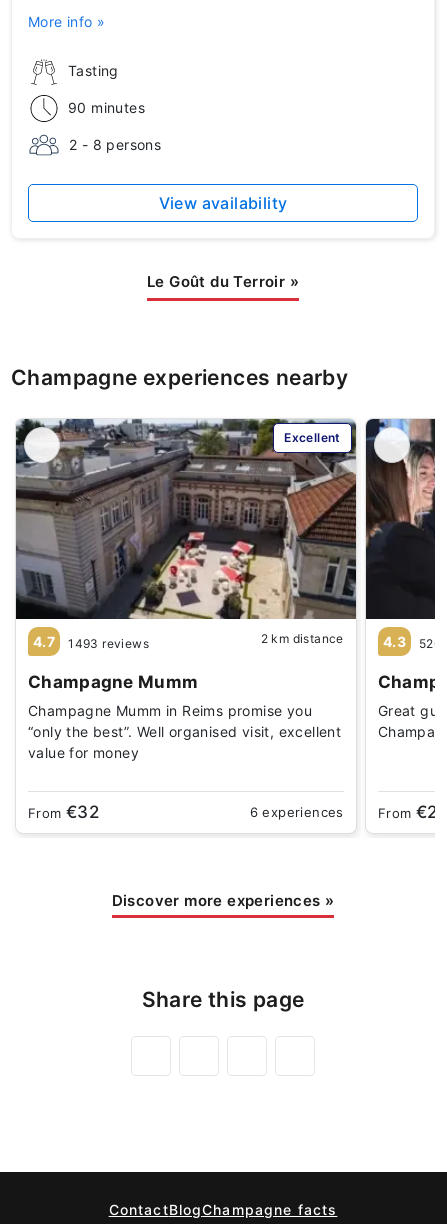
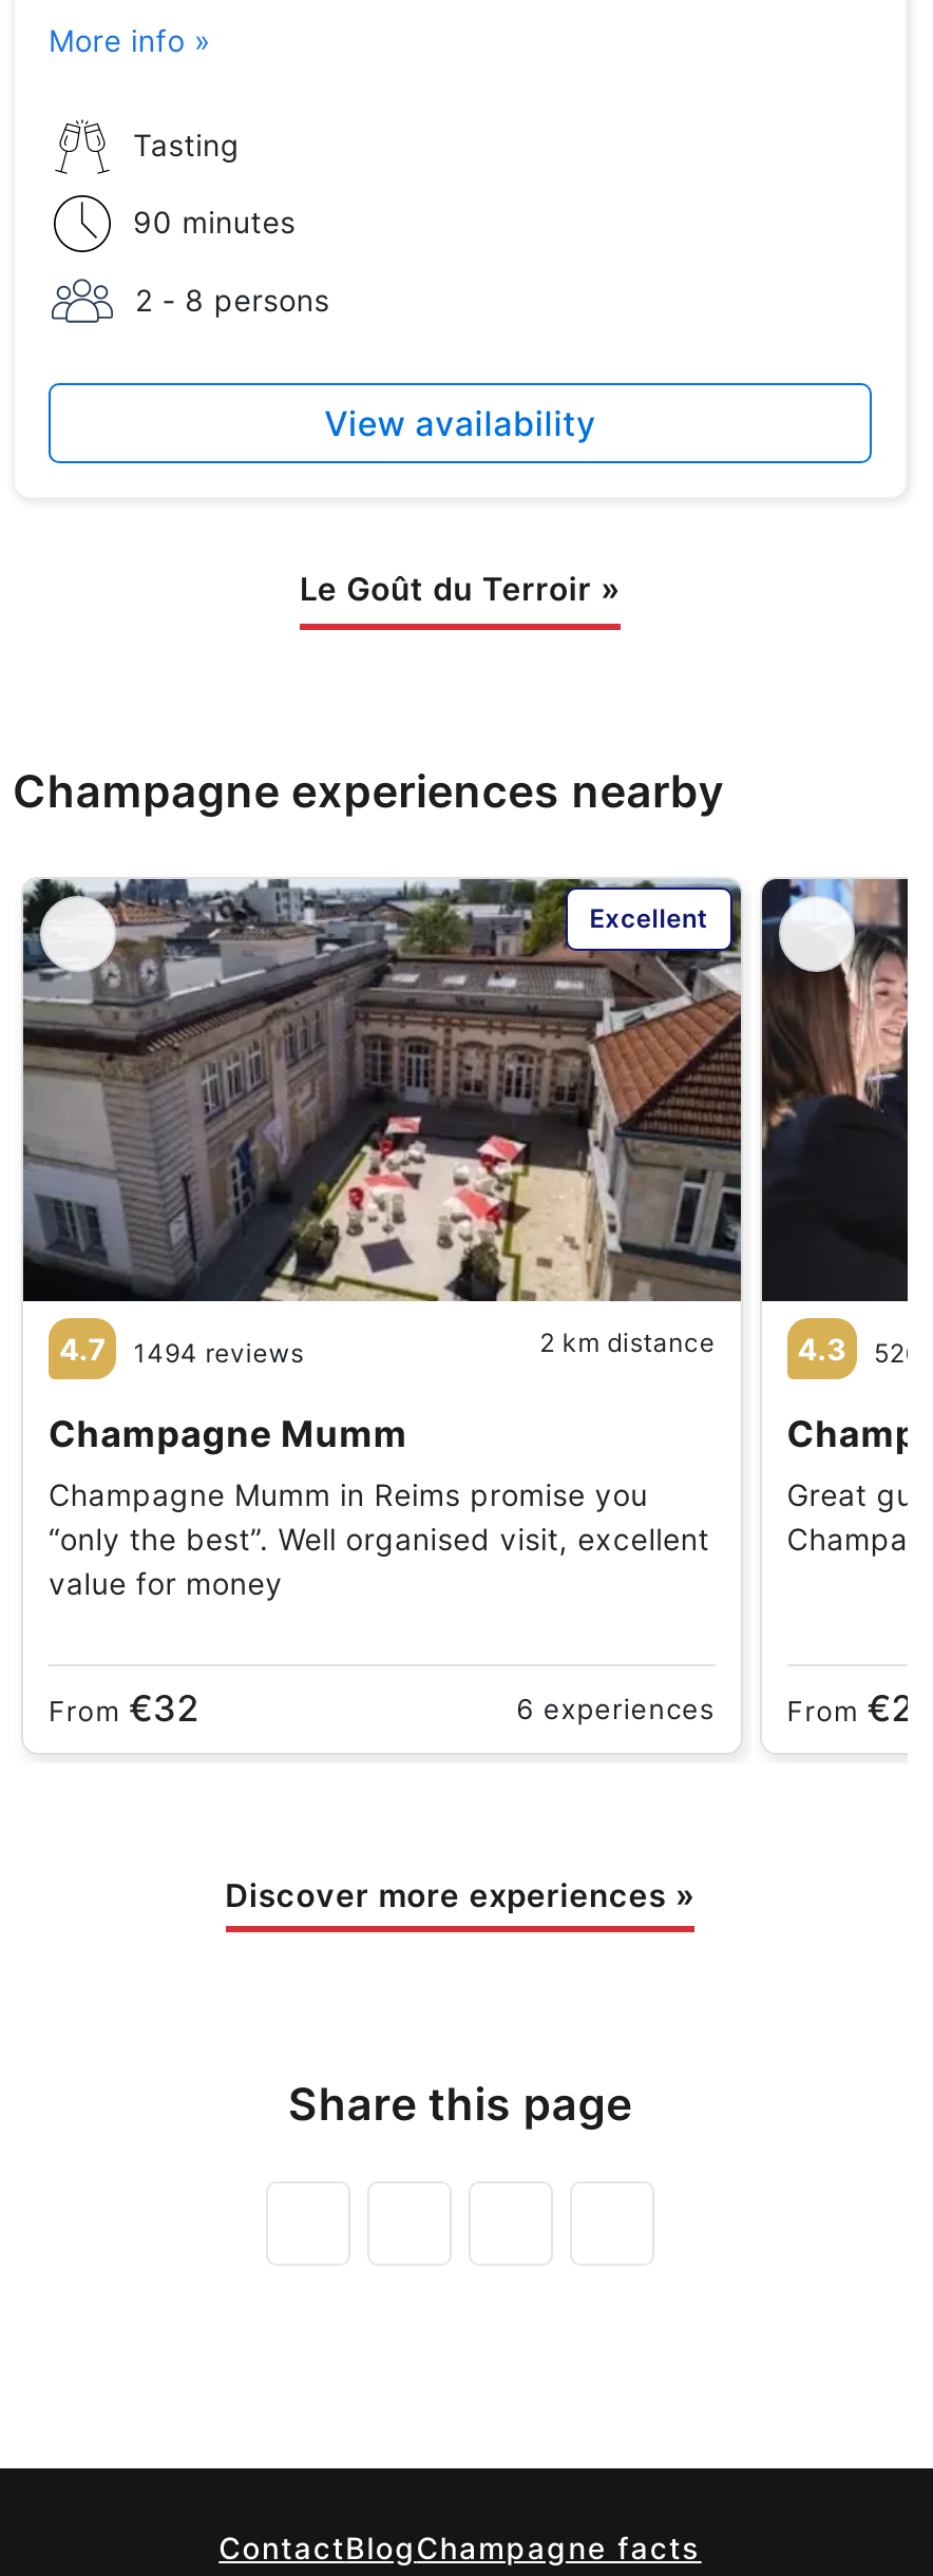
[33,633,149,651] 4.7 1493 reviews -> [59,1332,304,1369] 4.7 1494 reviews

